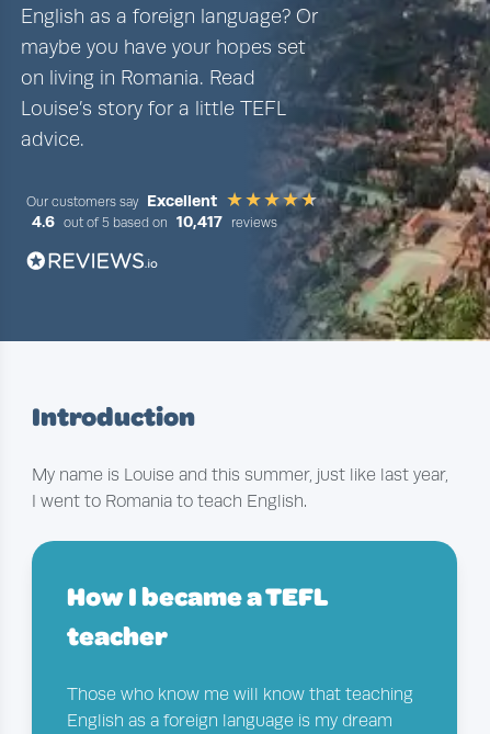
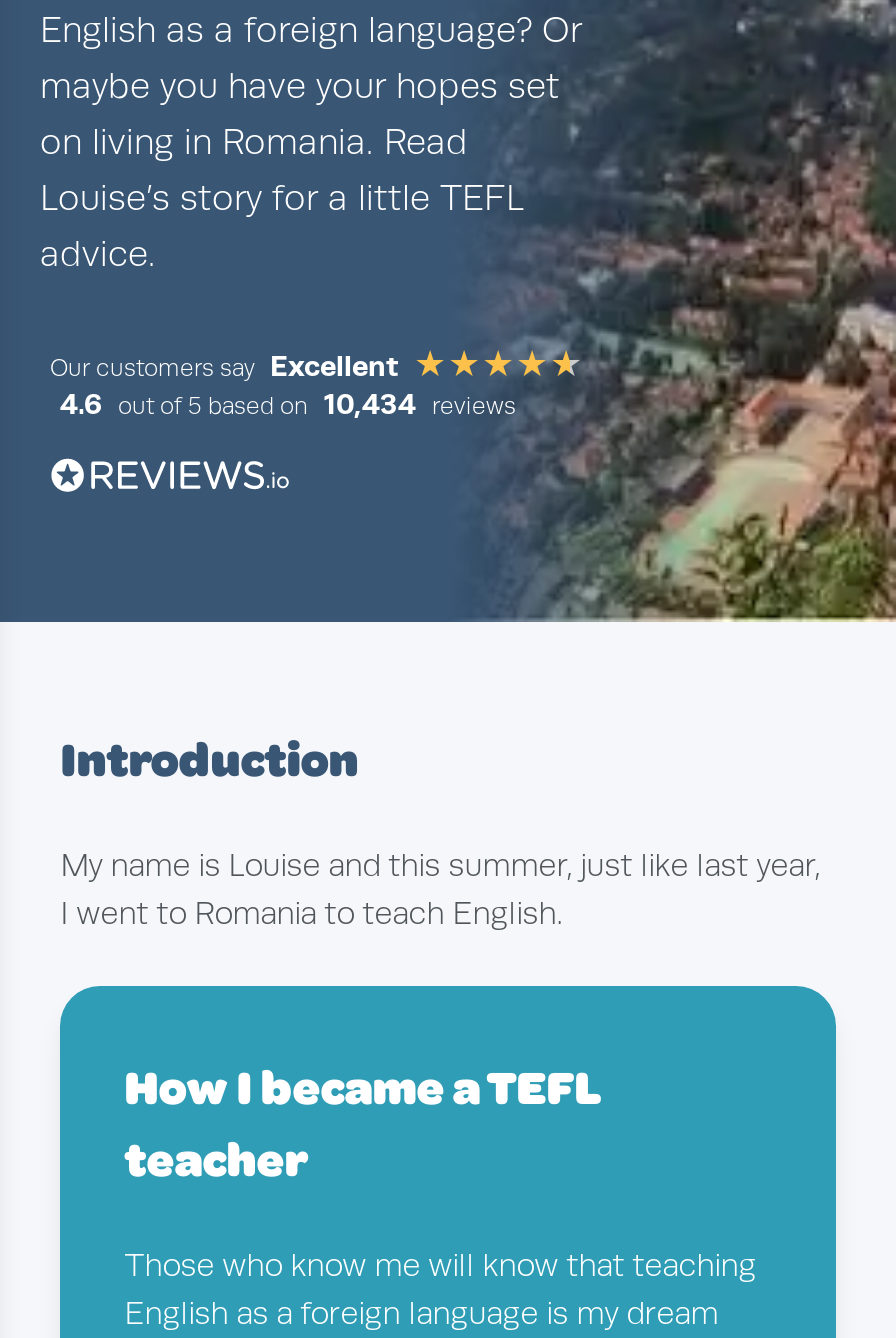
[32,212,277,231] 4.6 out of 5 based on 10,417 reviews -> [60,386,516,420] 4.6 out of 5 based on 10,434 reviews

